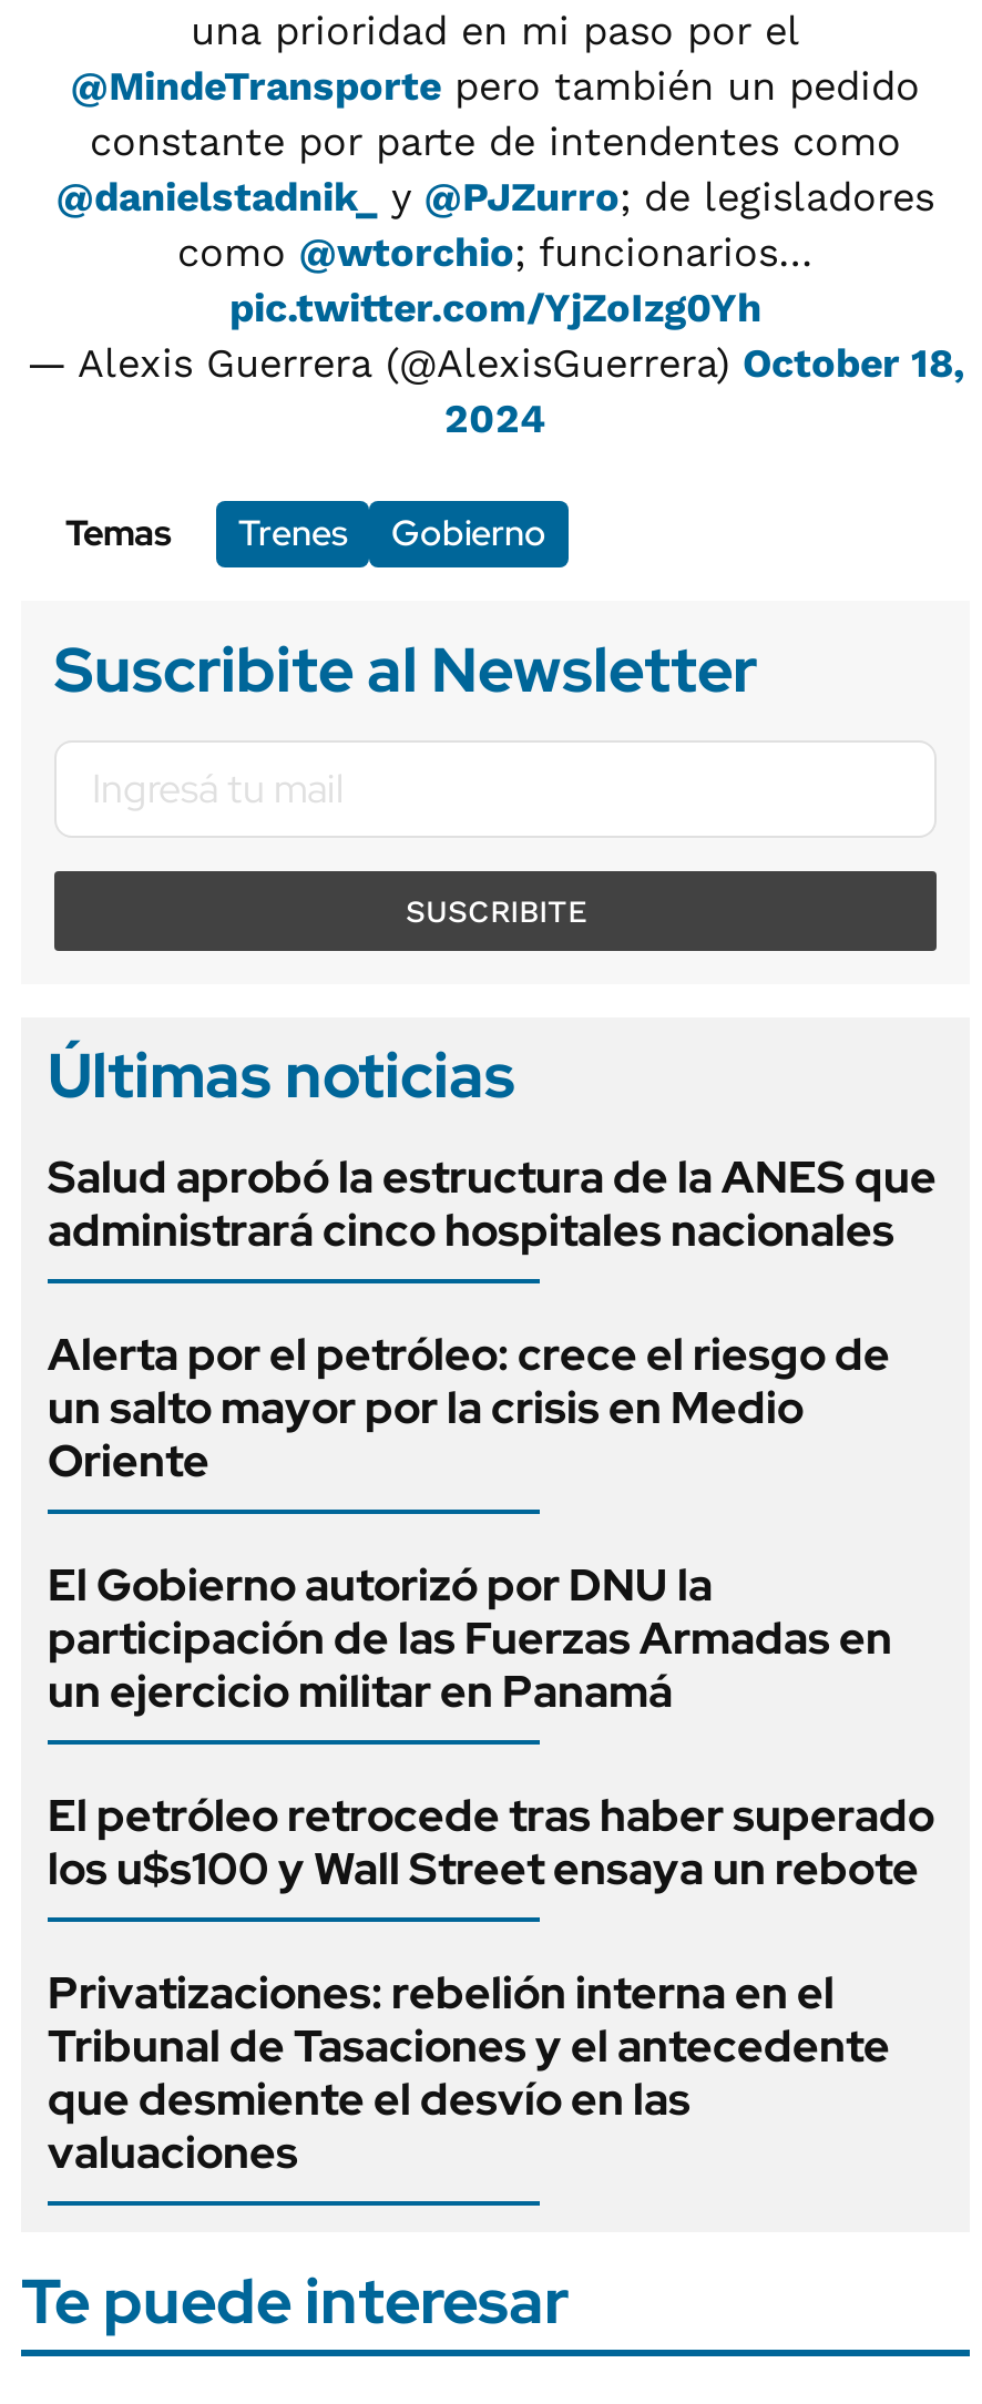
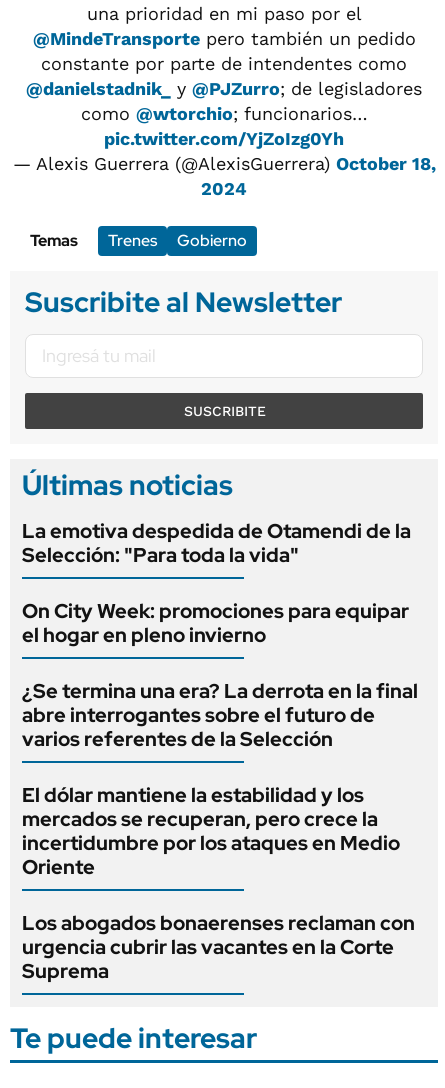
[48,1147,937,1436] Salud aprobó la estructura de la ANES que | administrará cinco hospitales nacionales | Alerta por el petróleo: crece el riesgo de | un salto mayor por la crisis en Medio -> [22,518,418,856] La emotiva despedida de Otamendi de la | Selección: "Para toda la vida" | On City Week: promociones para equipar | el hogar en pleno invierno | ¿Se termina una era? La derrota en la final | abre interrogantes sobre el futuro de | varios referentes de la Selección | El dólar mantiene la estabilidad y los | mercados se recuperan, pero crece la | incertidumbre por los ataques en Medio
moved [48,1431,209,1489] -> [22,854,95,880]: Oriente
[48,1555,934,2180] El Gobierno autorizó por DNU la | participación de las Fuerzas Armadas en | un ejercicio militar en Panamá | El petróleo retrocede tras haber superado | los u$s100 y Wall Street ensaya un rebote | Privatizaciones: rebelión interna en el | Tribunal de Tasaciones y el antecedente | que desmiente el desvío en las | valuaciones -> [22,910,415,984] Los abogados bonaerenses reclaman con | urgencia cubrir las vacantes en la Corte | Suprema

